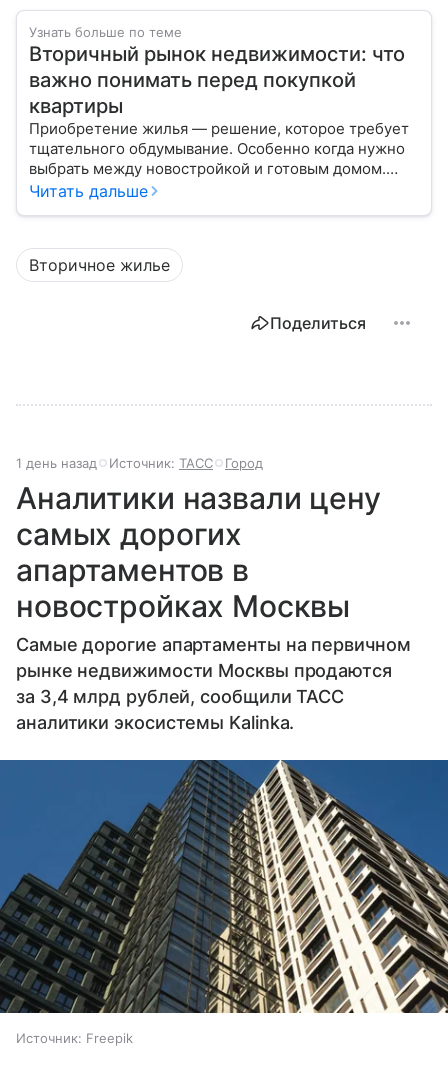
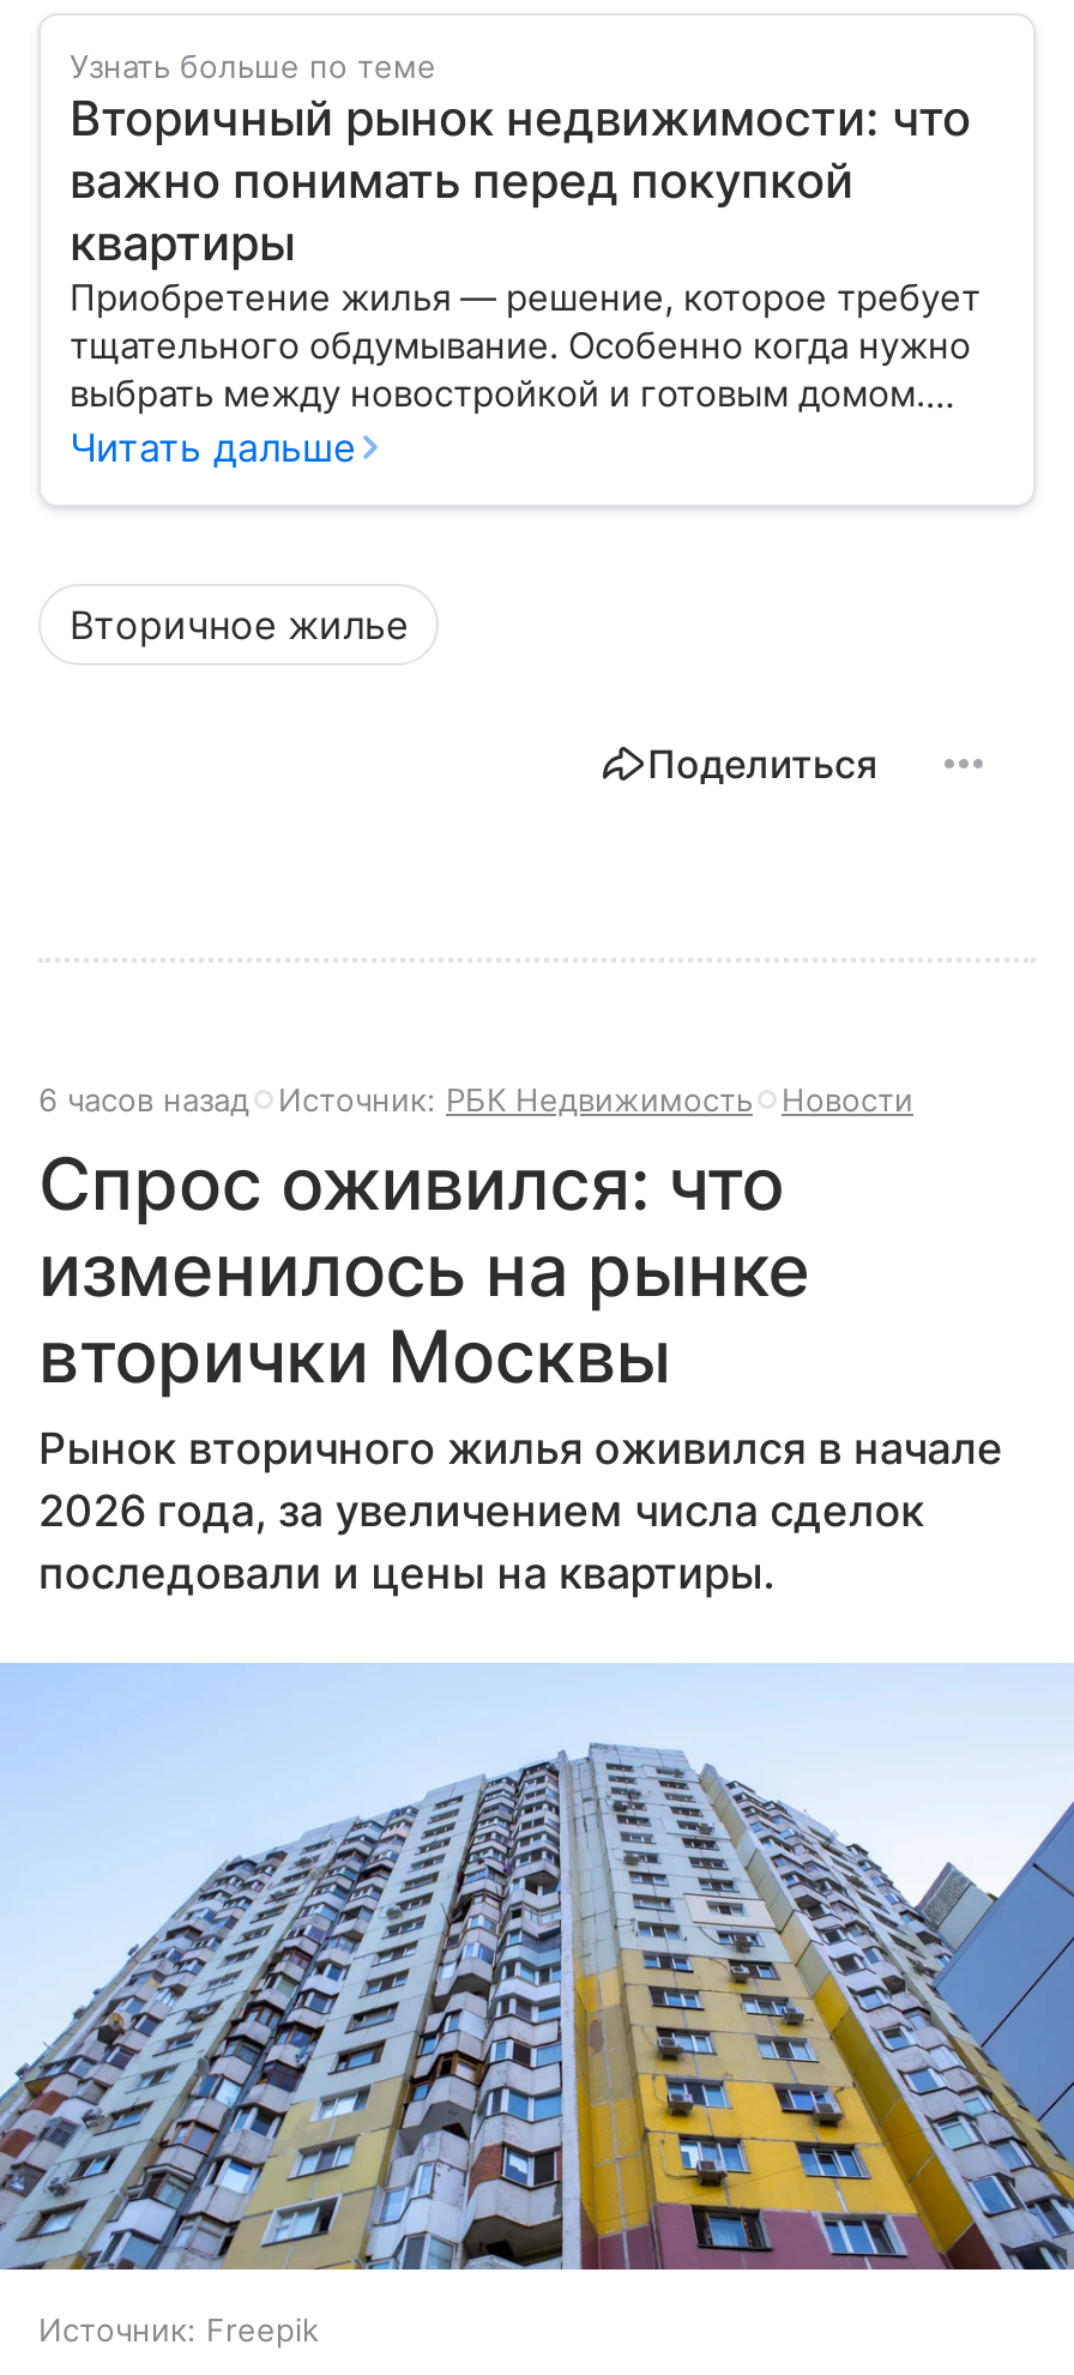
[16,455,411,733] 1 день назад | Источник: ТАСС | Город | Аналитики назвали цену | самых дорогих | апартаментов в | новостройках Москвы | Самые дорогие апартаменты на первичном | рынке недвижимости Москвы продаются | за 3,4 млрд рублей, сообщили ТАСС | аналитики экосистемы Kalinka. -> [38,1081,1003,1599] 6 часов назад | Источник: РБК Недвижимость | Новости | Спрос оживился: что | изменилось на рынке | вторички Москвы | Рынок вторичного жилья оживился в начале | 2026 года, за увеличением числа сделок | последовали и цены на квартиры.
[3,759,445,1014] [image] -> [7,1663,1067,2272] [image]

